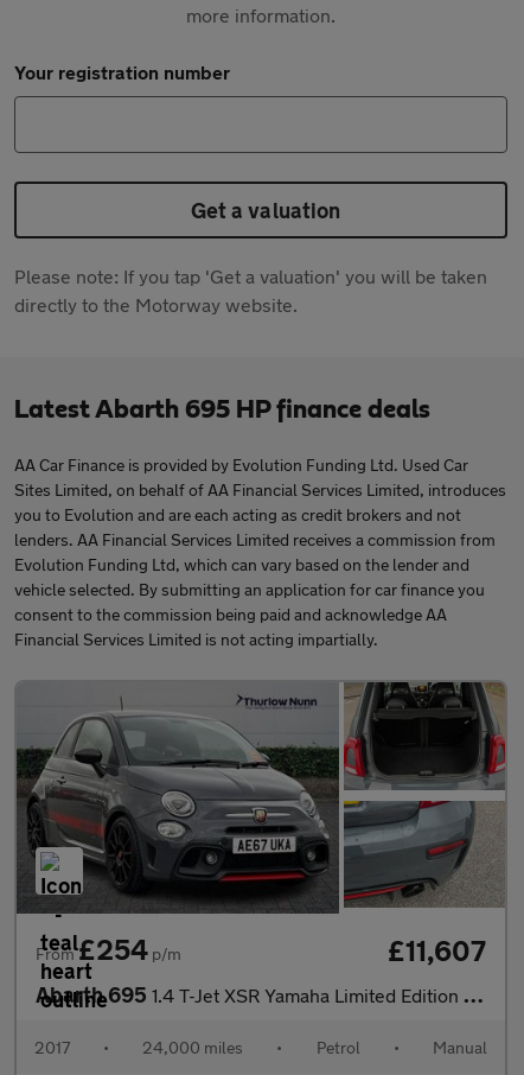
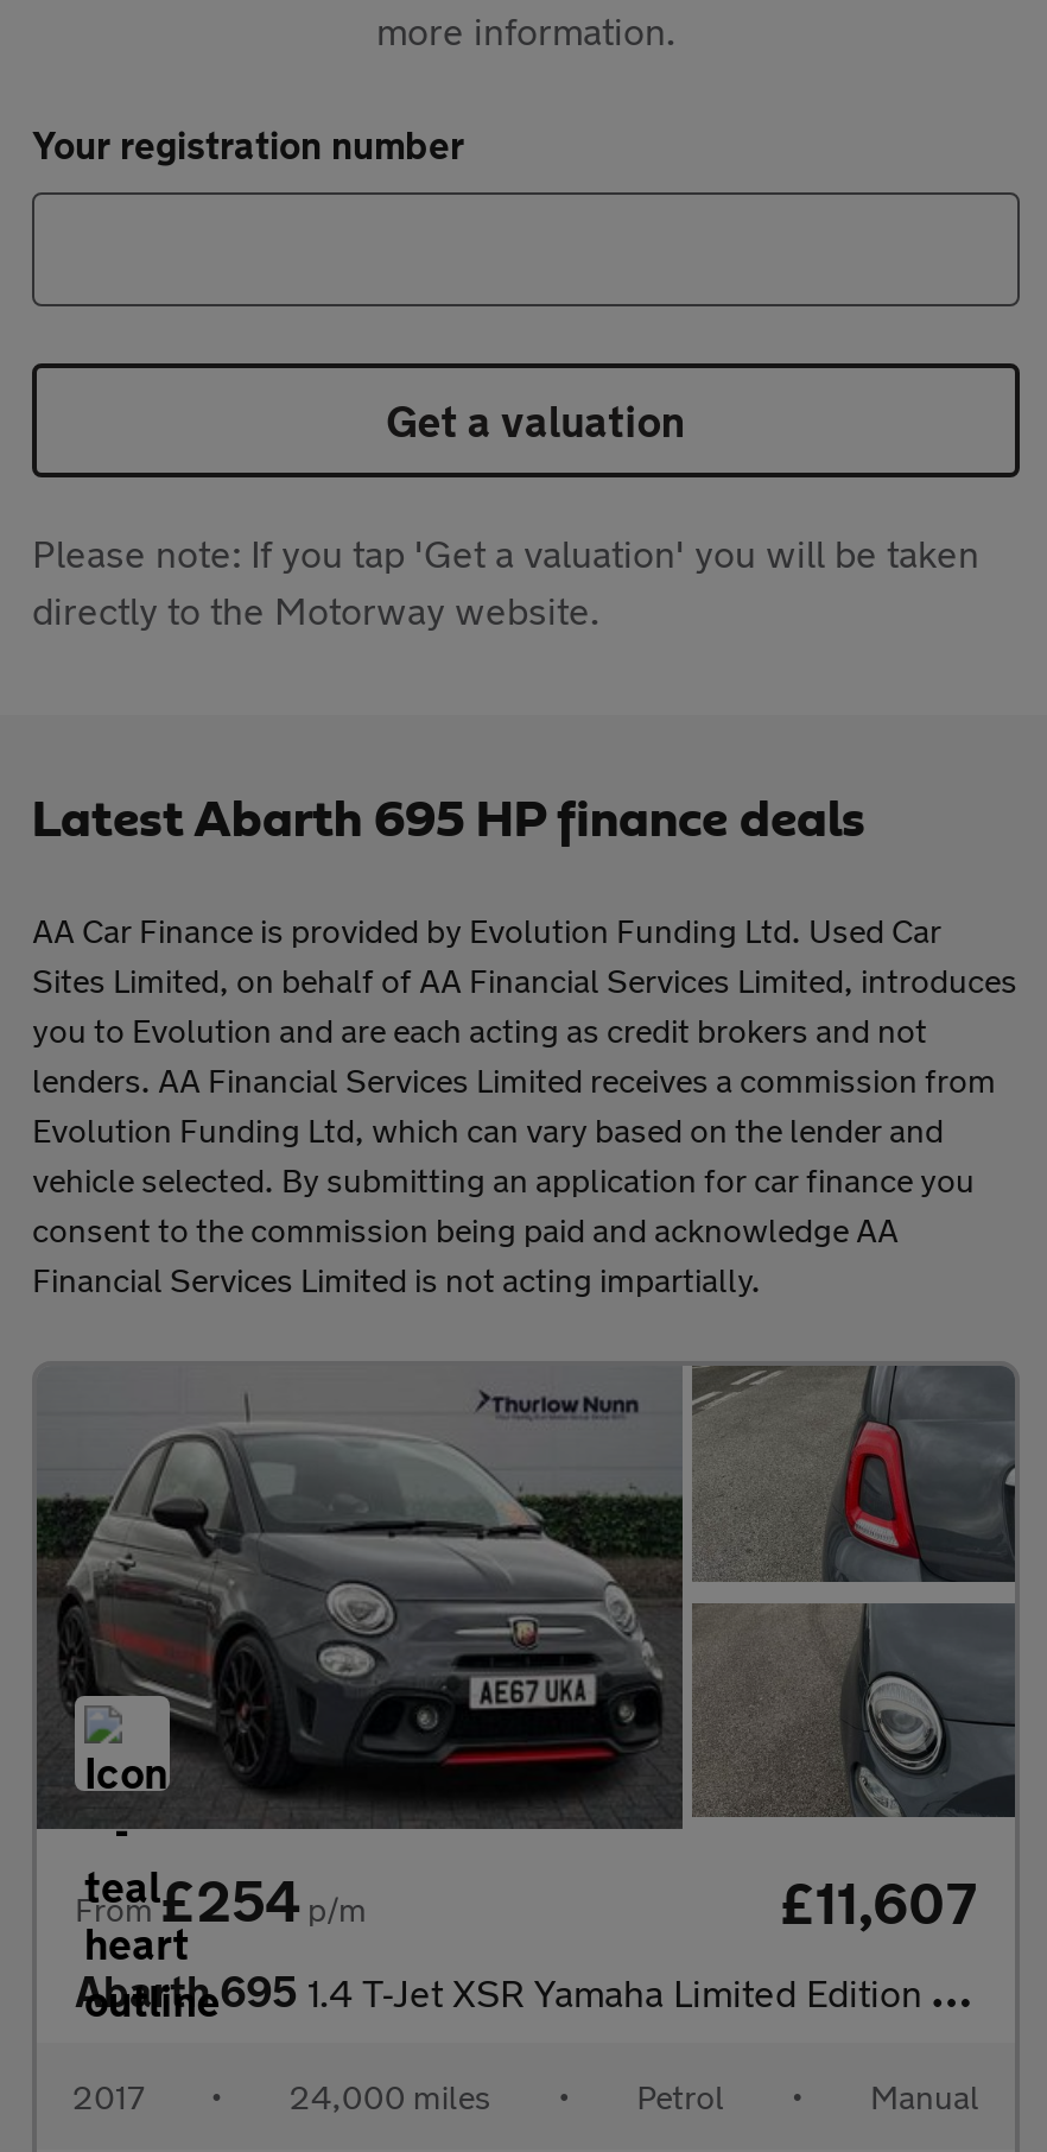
[343,681,506,790] [image] -> [692,1366,1017,1582] [image]
[343,800,505,908] [image] -> [692,1601,1017,1817] [image]

